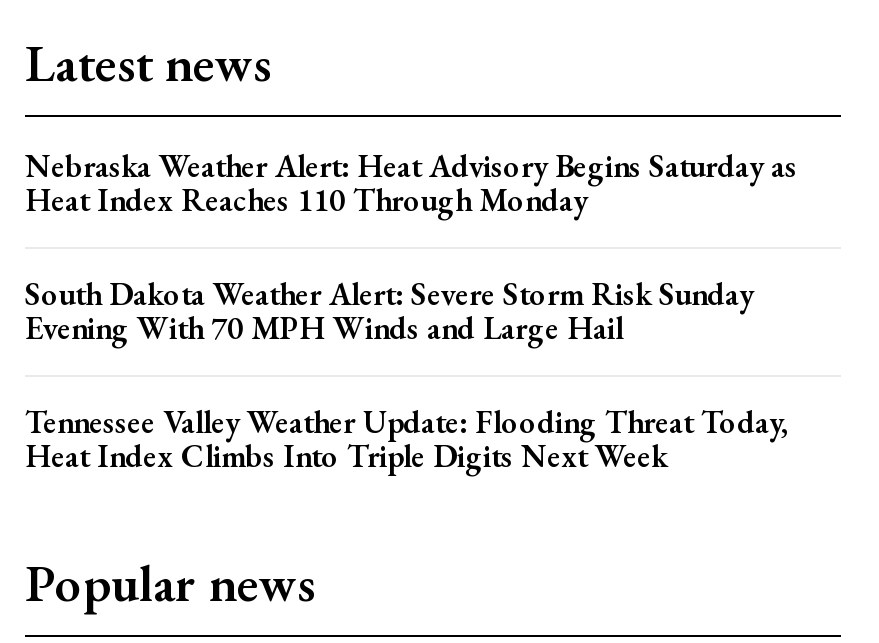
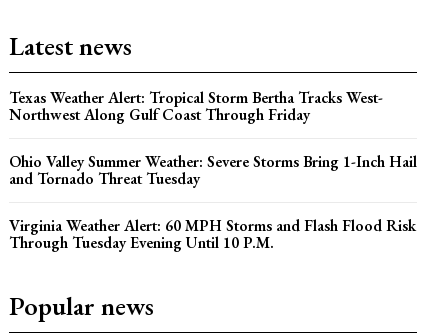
[25,146,797,222] Nebraska Weather Alert: Heat Advisory Begins Saturday as | Heat Index Reaches 110 Through Monday -> [9,87,383,125] Texas Weather Alert: Tropical Storm Bertha Tracks West- | Northwest Along Gulf Coast Through Friday
[25,274,753,350] South Dakota Weather Alert: Severe Storm Risk Sunday | Evening With 70 MPH Winds and Large Hail -> [9,151,417,189] Ohio Valley Summer Weather: Severe Storms Bring 1-Inch Hail | and Tornado Threat Tuesday
[25,402,789,478] Tennessee Valley Weather Update: Flooding Threat Today, | Heat Index Climbs Into Triple Digits Next Week -> [9,215,416,253] Virginia Weather Alert: 60 MPH Storms and Flash Flood Risk | Through Tuesday Evening Until 10 P.M.

